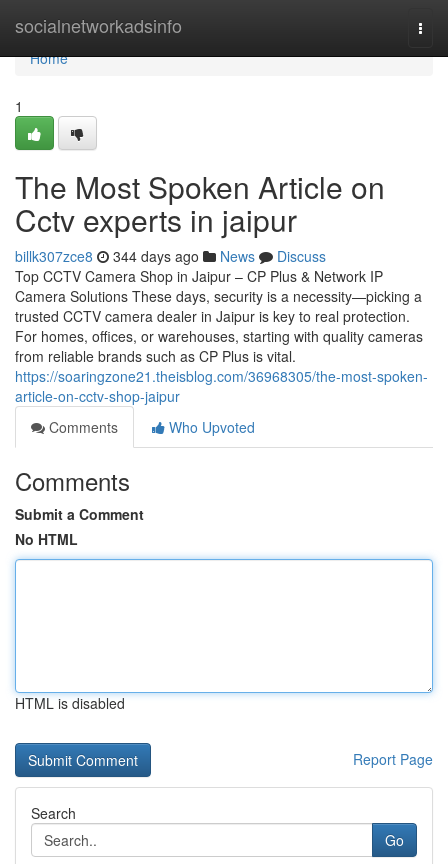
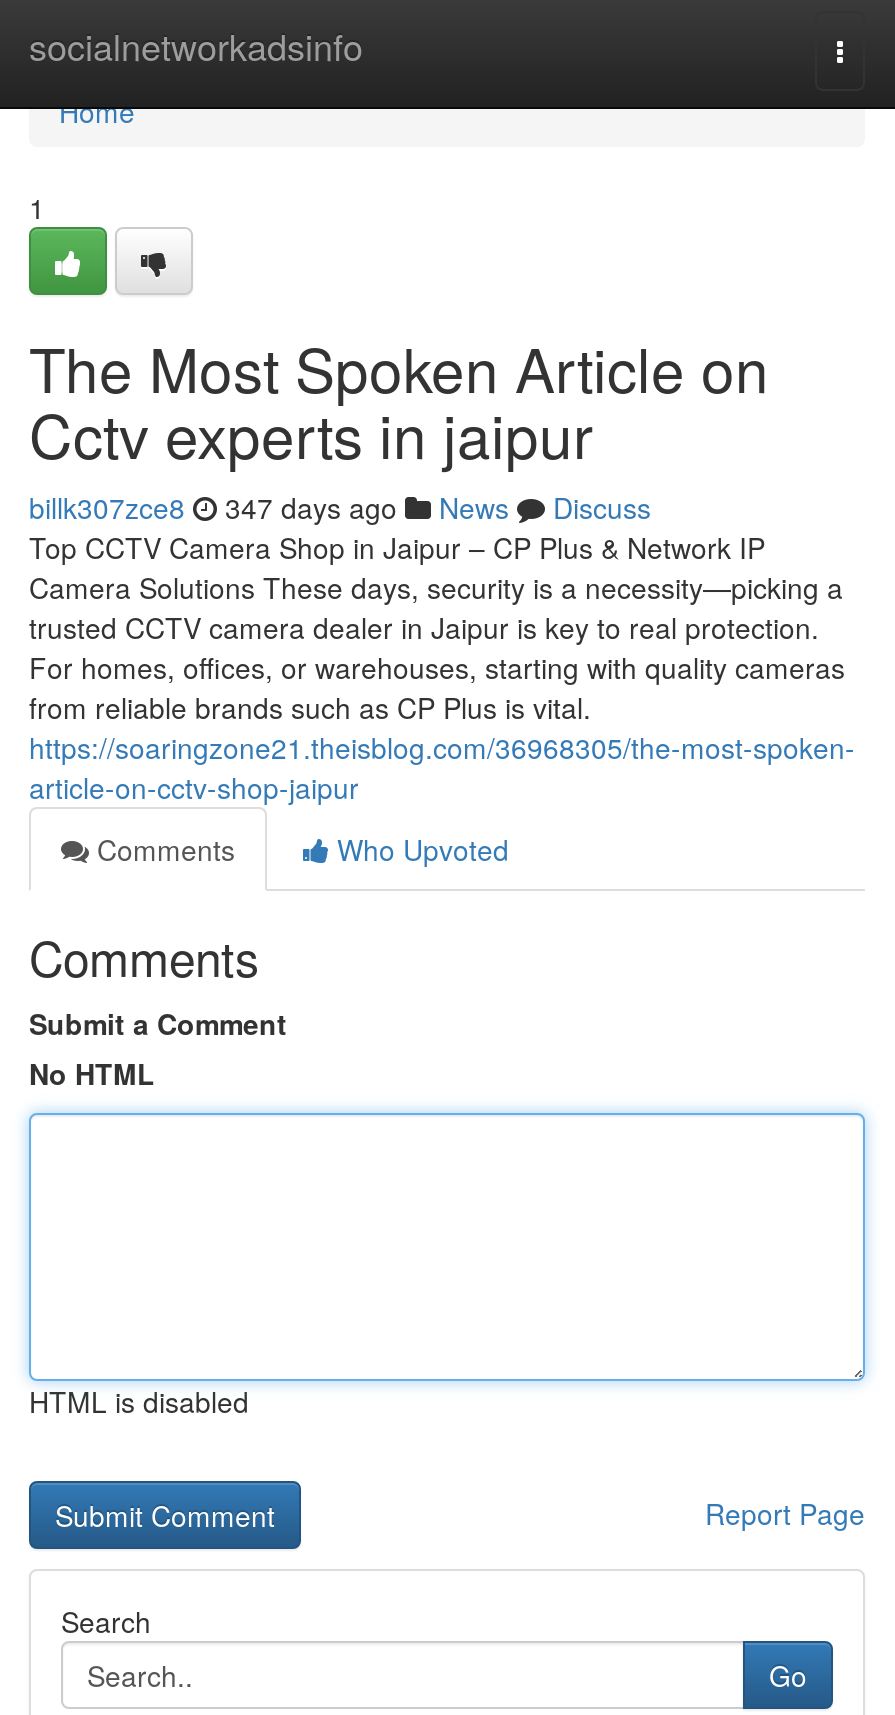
[15,246,326,266] billk307zce8 344 days ago News Discuss -> [29,487,651,527] billk307zce8 347 days ago News Discuss

